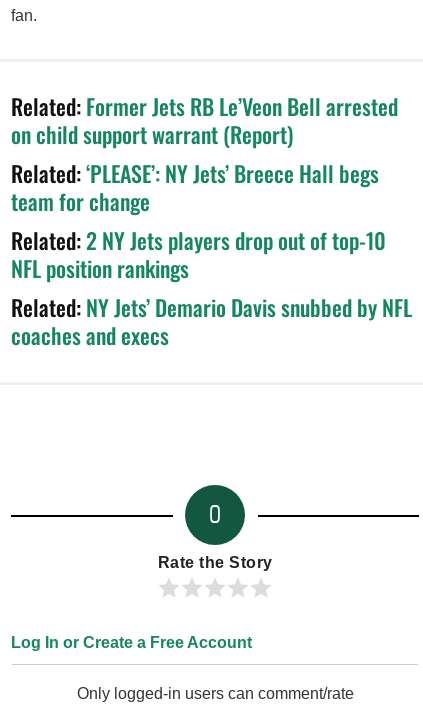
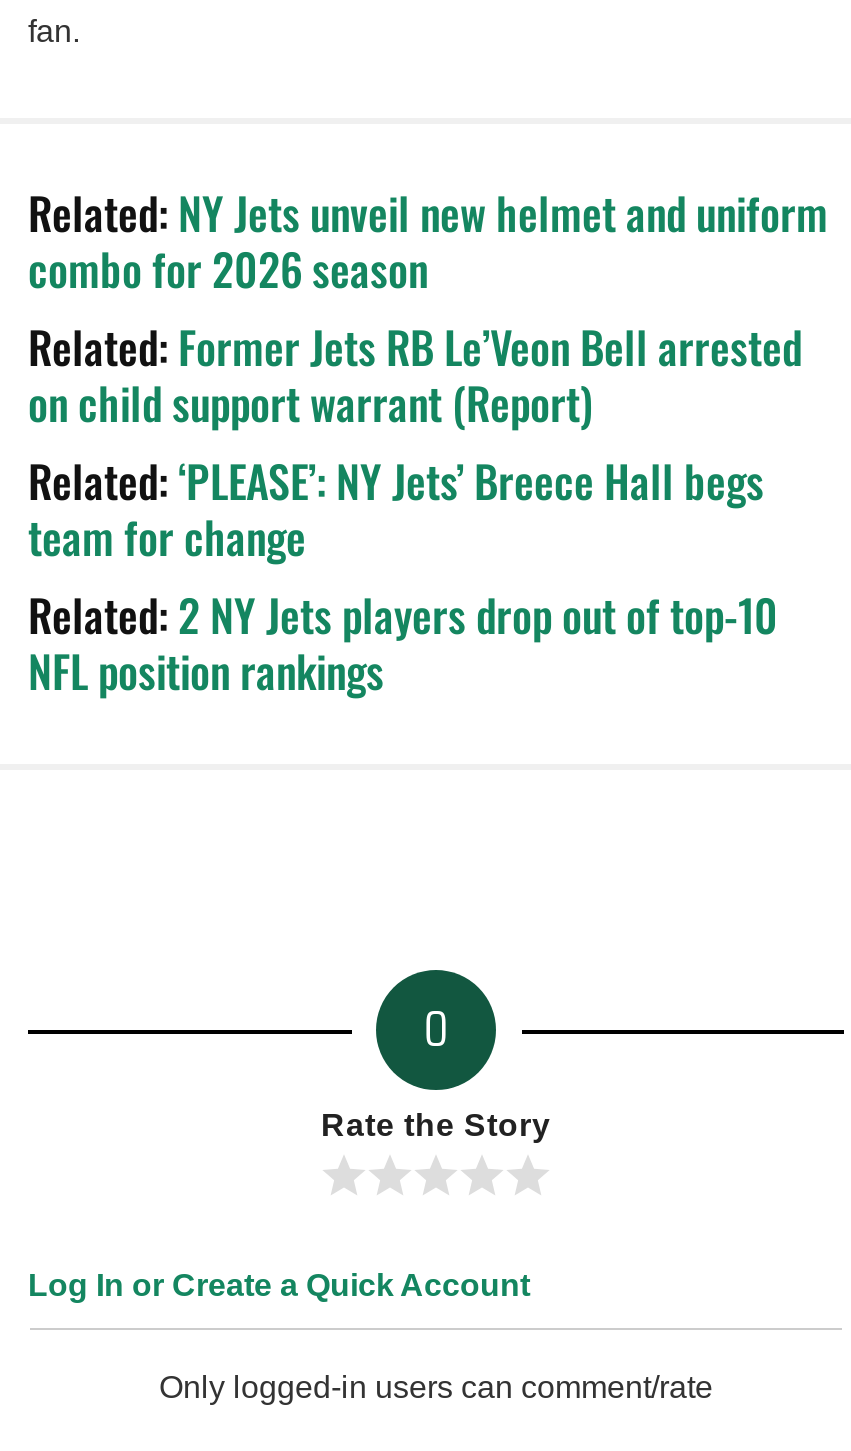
none -> [28,180,828,300] Related: NY Jets unveil new helmet and uniform | combo for 2026 season
moved [11,90,398,284] -> [28,314,802,702]: Related: Former Jets RB Le’Veon Bell arrested | on child support warrant (Report) | Related: ‘PLEASE’: NY Jets’ Breece Hall begs | team for change | Related: 2 NY Jets players drop out of top-10 | NFL position rankings
[11,291,412,351] Related: NY Jets’ Demario Davis snubbed by NFL | coaches and execs -> none
[11,634,252,651] Log In or Create a Free Account -> [28,1268,530,1302] Log In or Create a Quick Account

